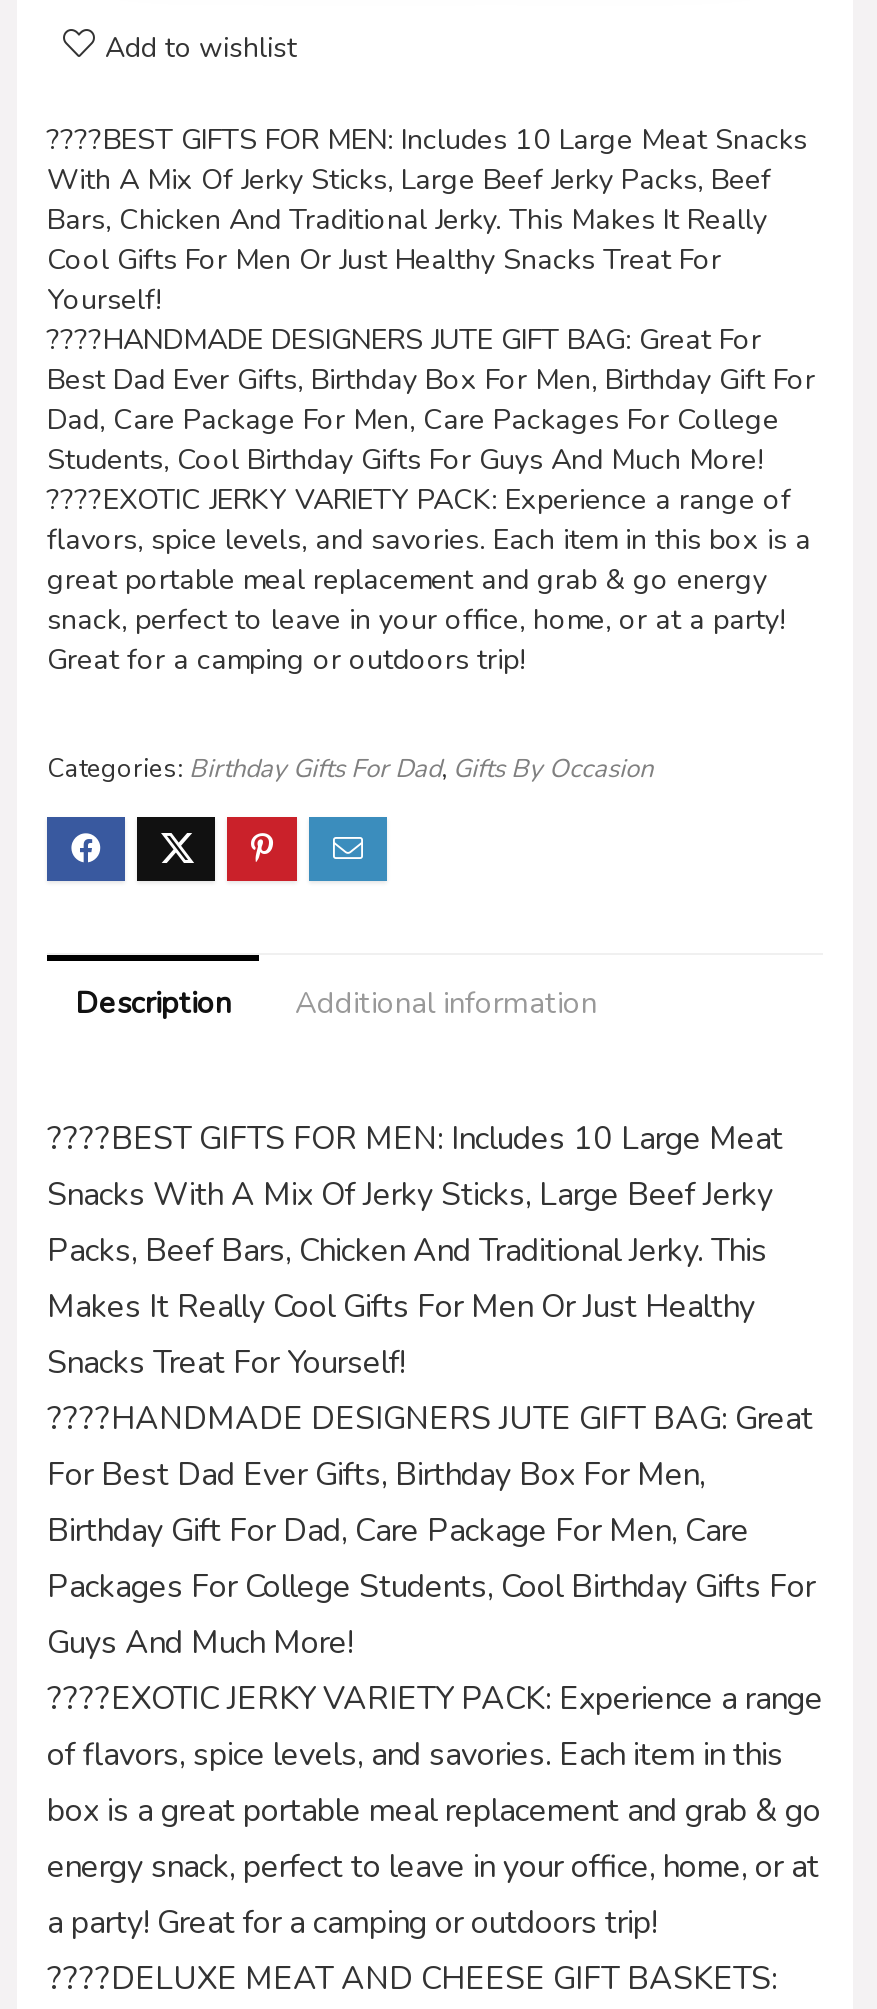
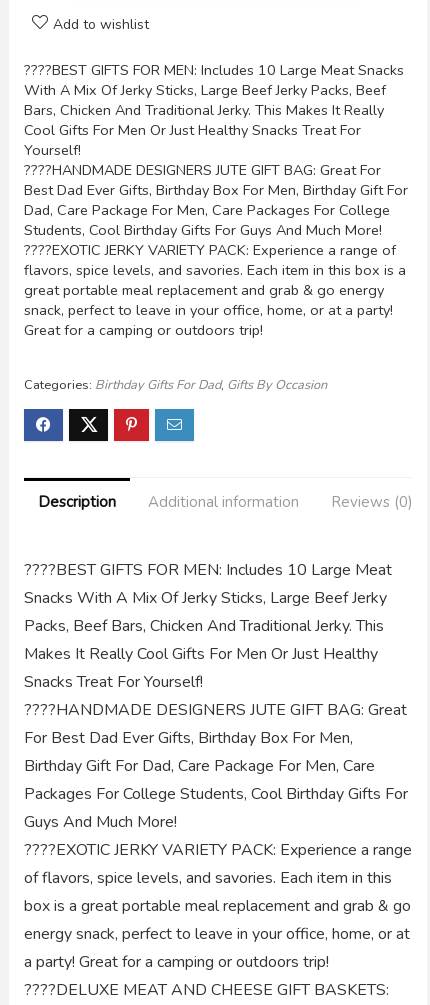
none -> [331,492,413,512] Reviews (0)

